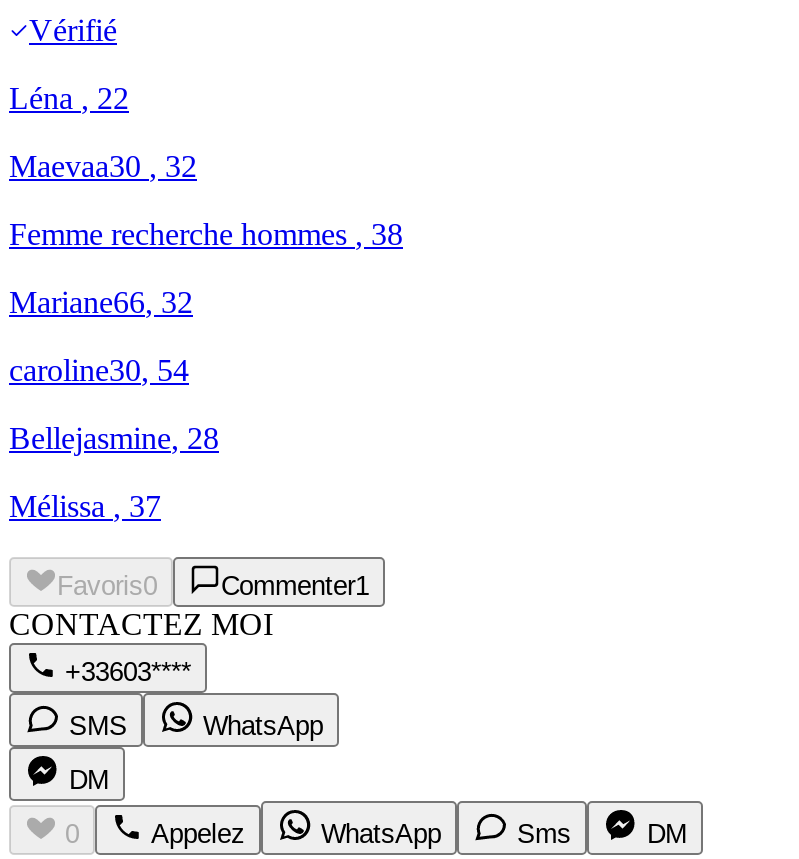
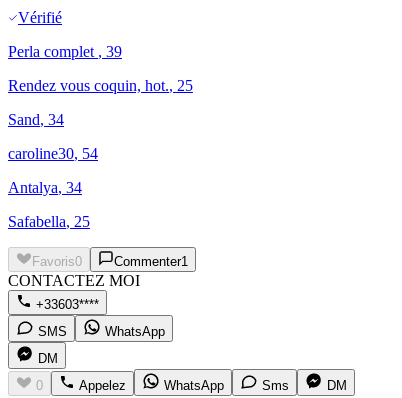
[9,81,403,319] Léna, 22 | Maevaa30, 32 | Femme recherche hommes, 38 | Mariane66, 32 -> [8,43,193,128] Perla complet, 39 | Rendez vous coquin, hot., 25 | Sand, 34
[9,421,219,455] Bellejasmine, 28 -> [8,179,82,196] Antalya, 34
[9,489,161,523] Mélissa, 37 -> [8,213,90,230] Safabella, 25

